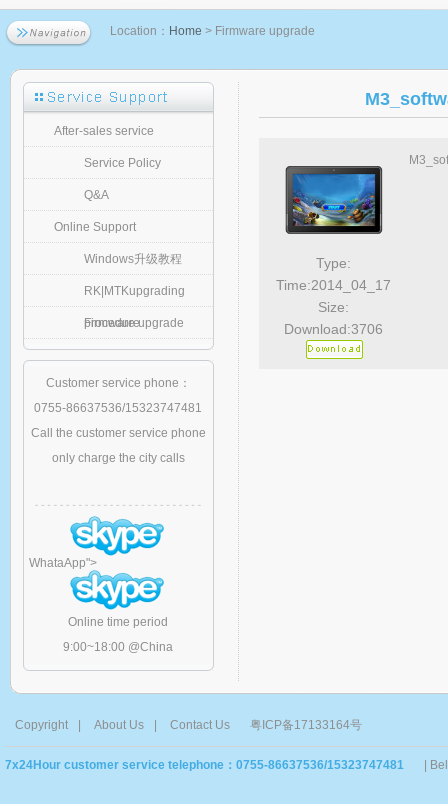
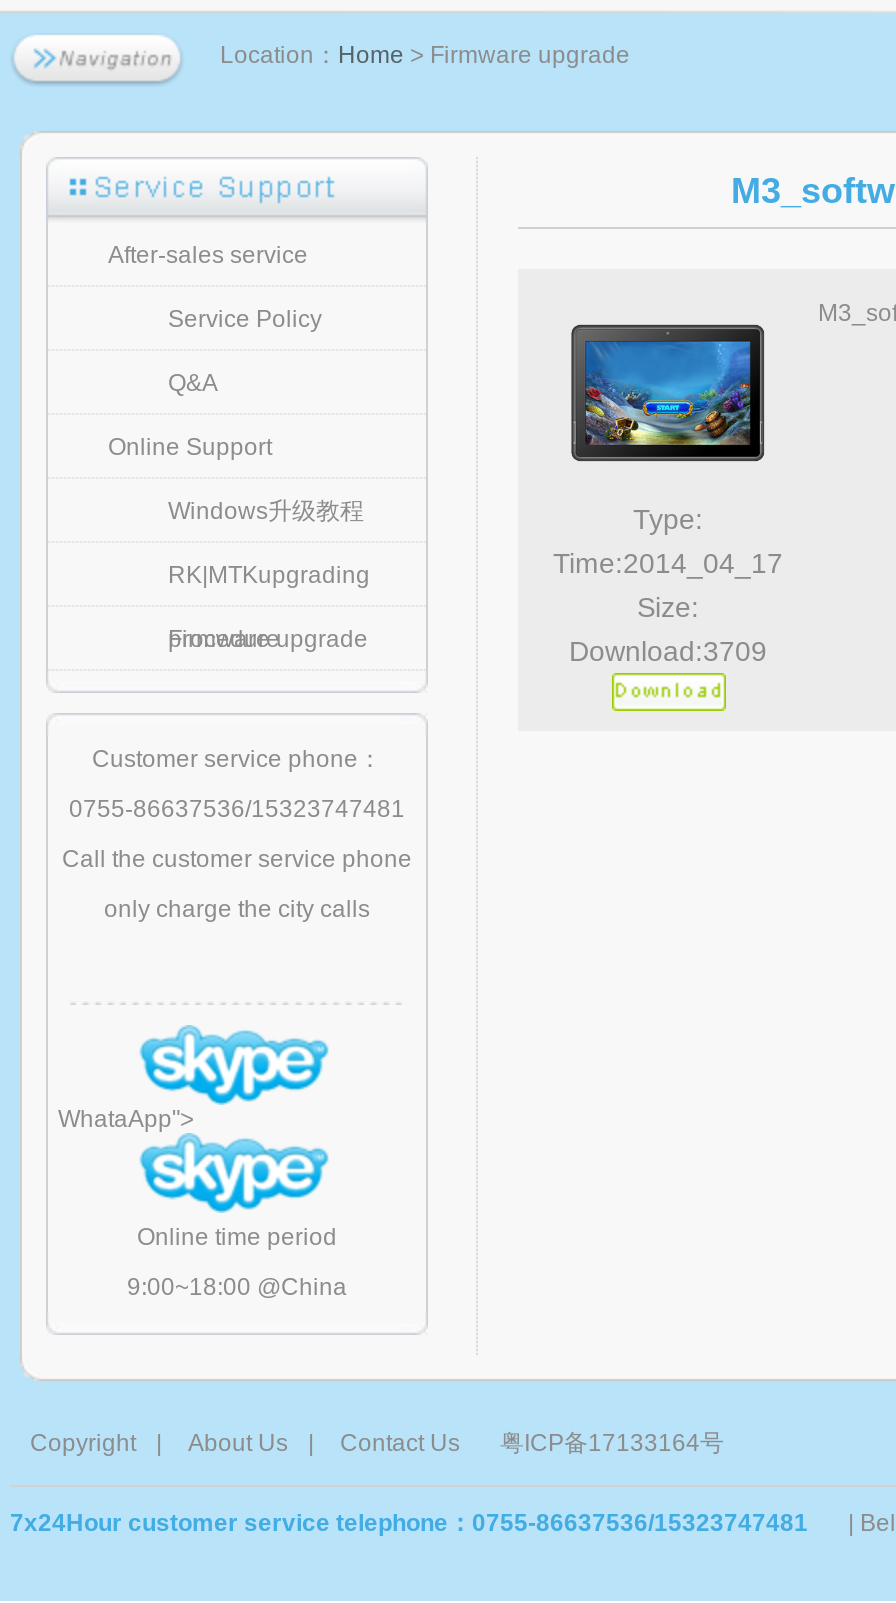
[284,321,383,337] Download:3706 -> [569,635,767,667] Download:3709

